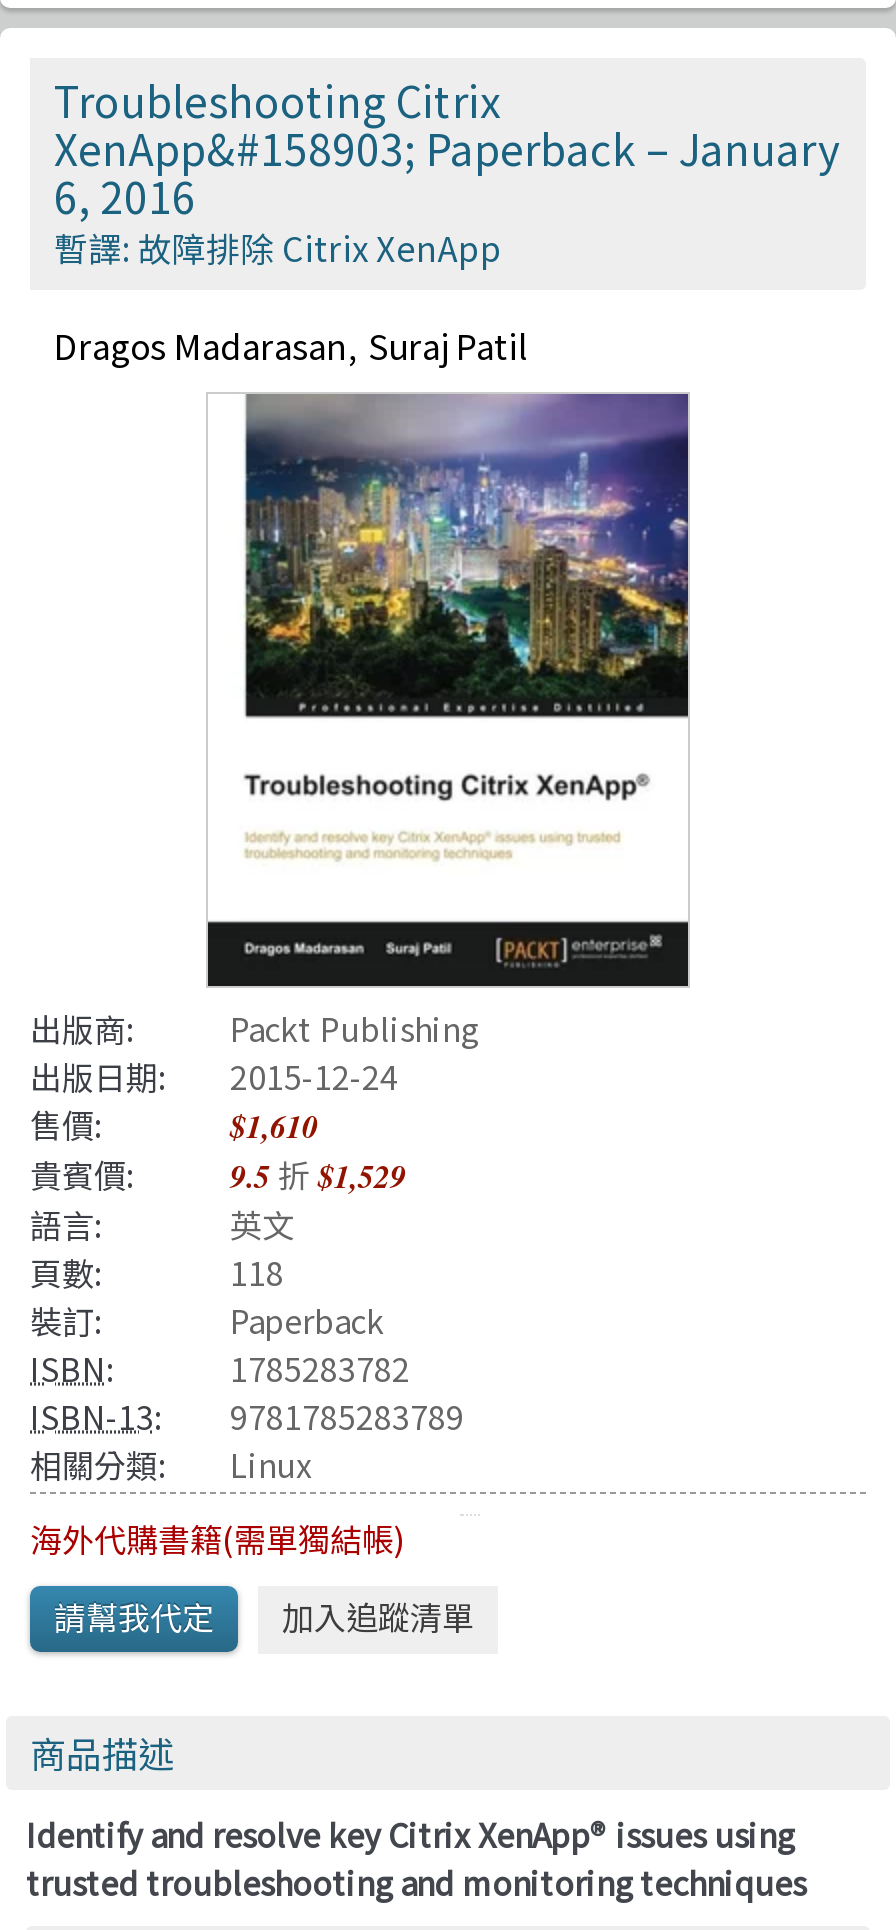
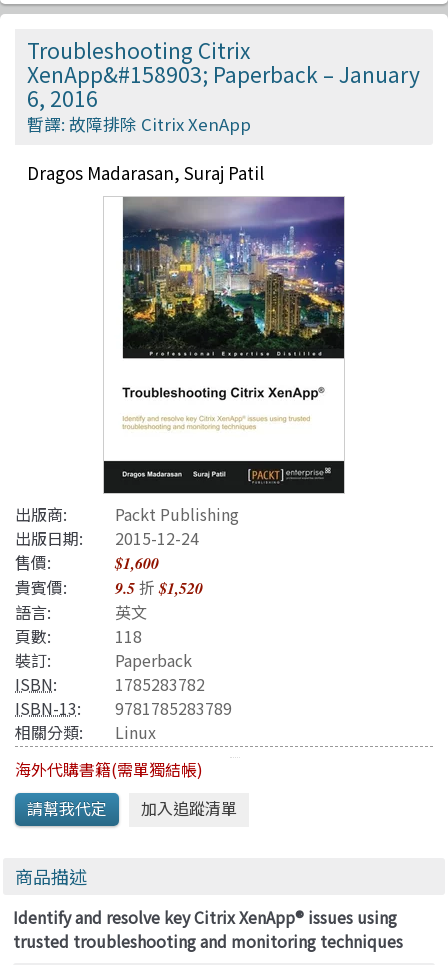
[230,1104,318,1148] $1,610 -> [115,552,159,574] $1,600
[30,1150,406,1198] 貴賓價: 9.5折$1,529 -> [15,575,203,599] 貴賓價: 9.5折$1,520

